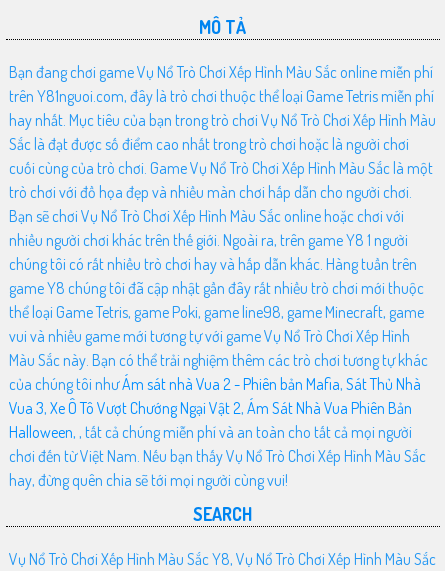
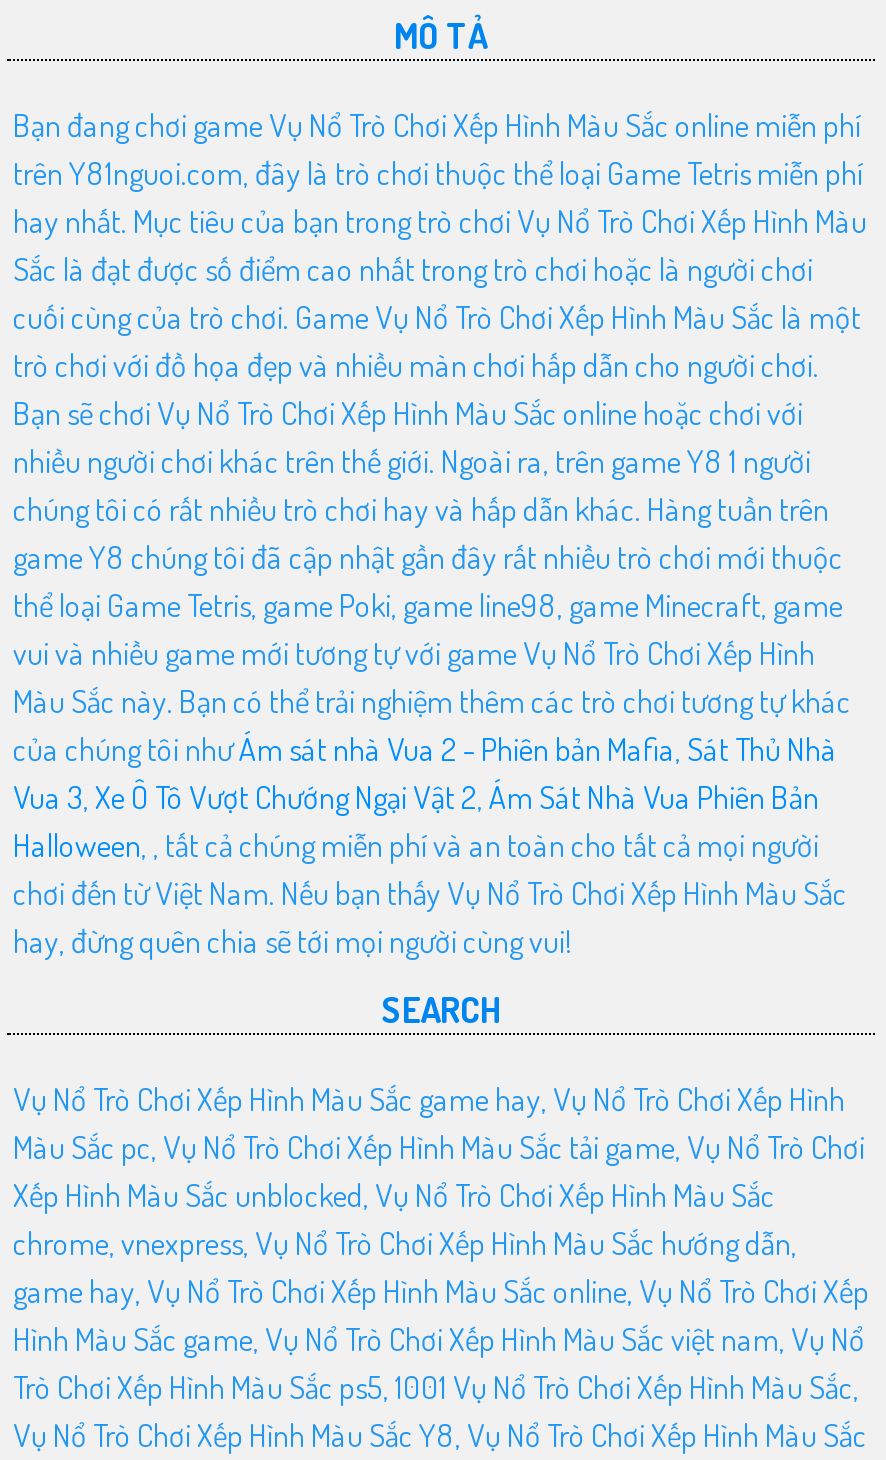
none -> [13,1079,869,1407] Vụ Nổ Trò Chơi Xếp Hình Màu Sắc game hay, Vụ Nổ Trò Chơi Xếp Hình | Màu Sắc pc, Vụ Nổ Trò Chơi Xếp Hình Màu Sắc tải game, Vụ Nổ Trò Chơi | Xếp Hình Màu Sắc unblocked, Vụ Nổ Trò Chơi Xếp Hình Màu Sắc | chrome, vnexpress, Vụ Nổ Trò Chơi Xếp Hình Màu Sắc hướng dẫn, | game hay, Vụ Nổ Trò Chơi Xếp Hình Màu Sắc online, Vụ Nổ Trò Chơi Xếp | Hình Màu Sắc game, Vụ Nổ Trò Chơi Xếp Hình Màu Sắc việt nam, Vụ Nổ | Trò Chơi Xếp Hình Màu Sắc ps5, 1001 Vụ Nổ Trò Chơi Xếp Hình Màu Sắc,

